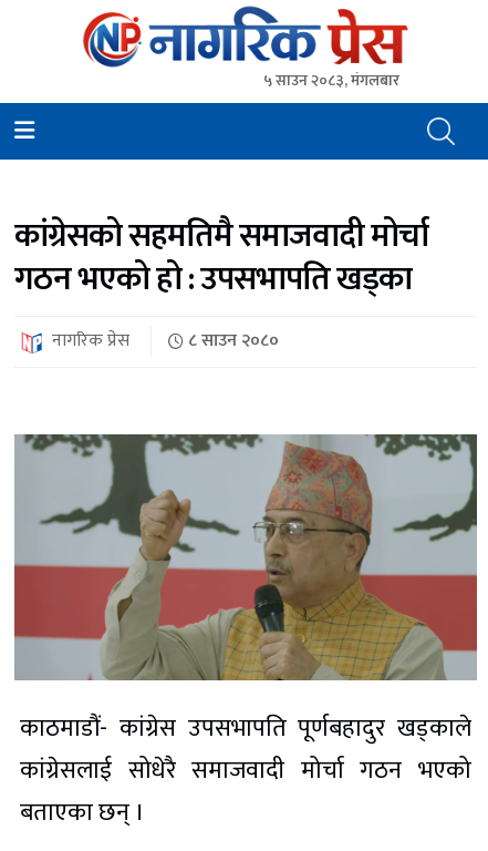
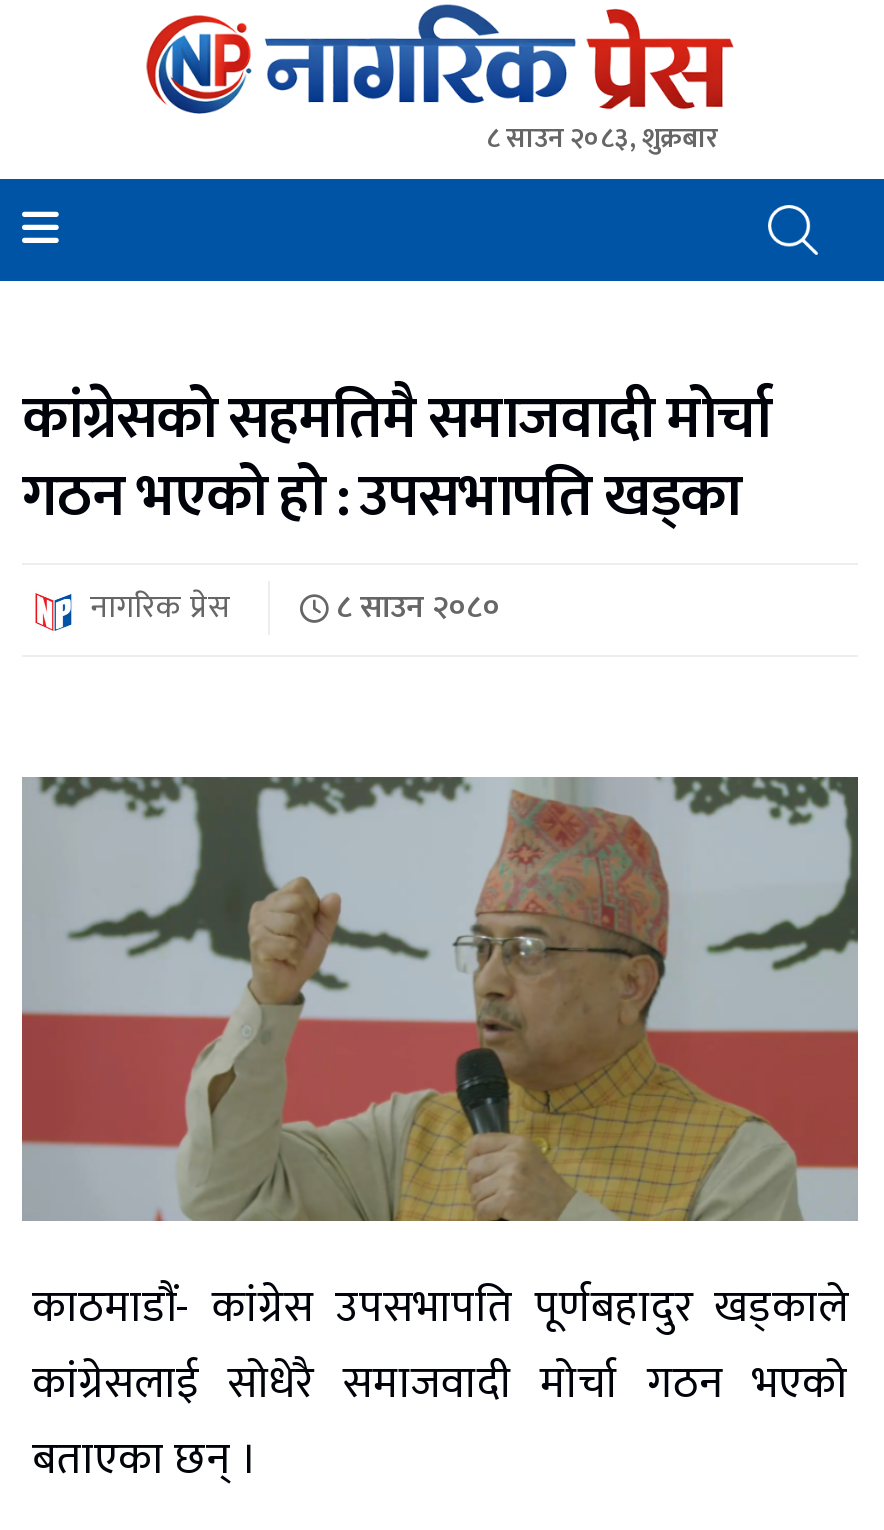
[263,68,399,93] ५ साउन २०८३, मंगलबार -> [486,116,718,162] ८ साउन २०८३, शुक्रबार

